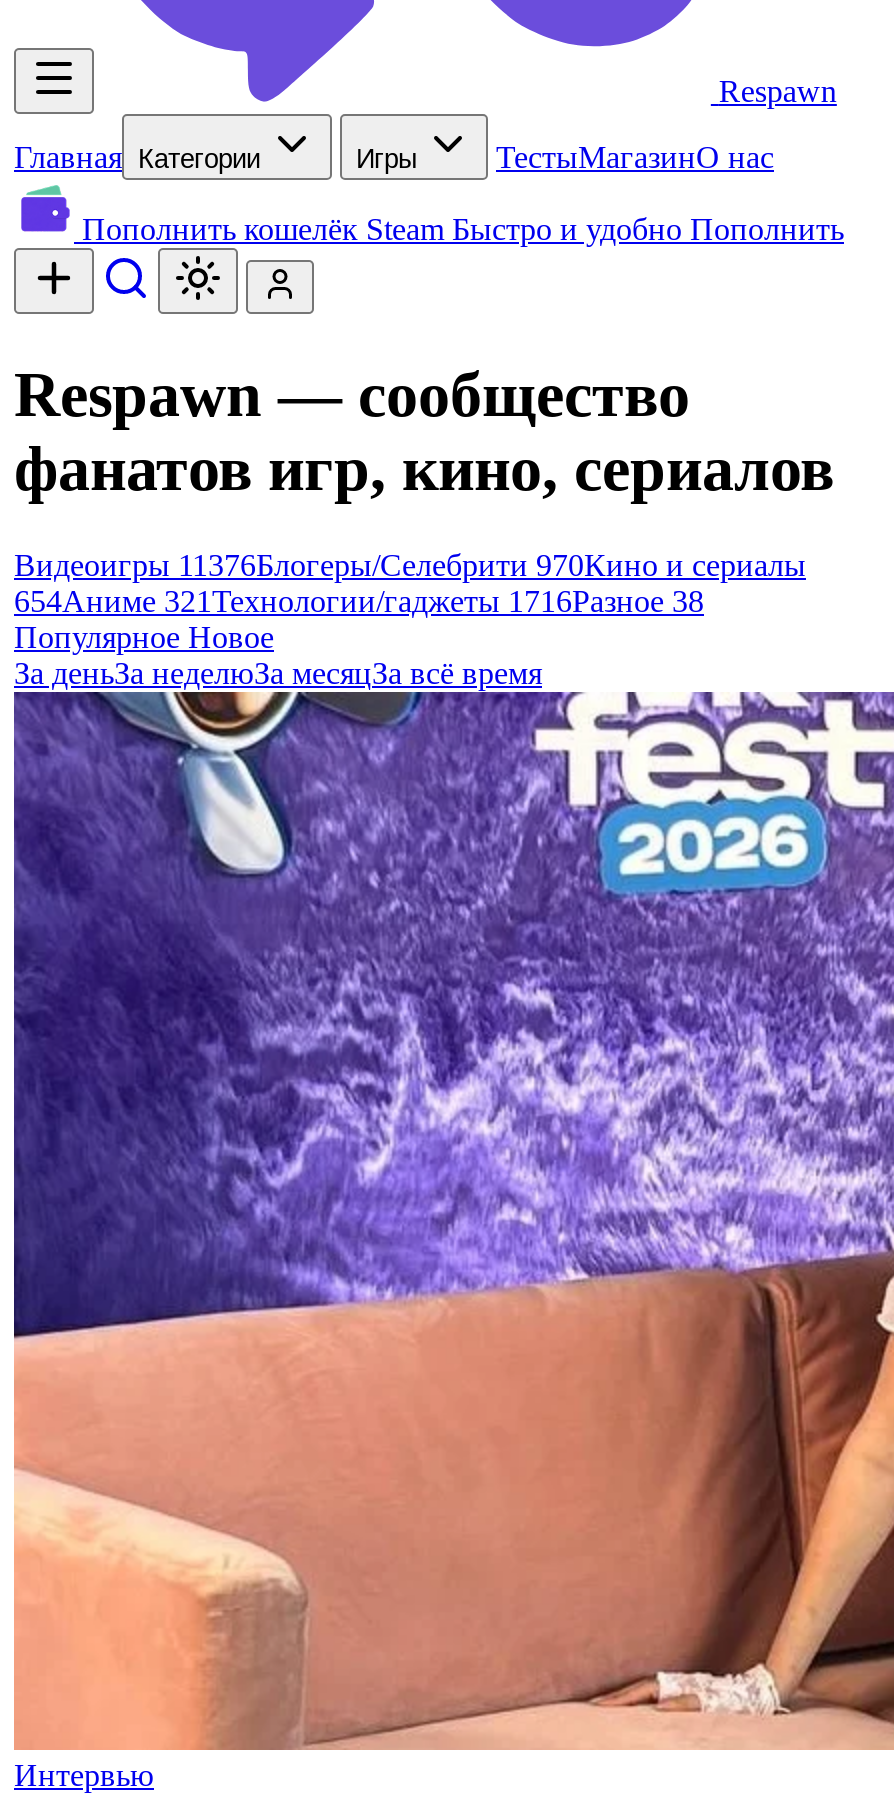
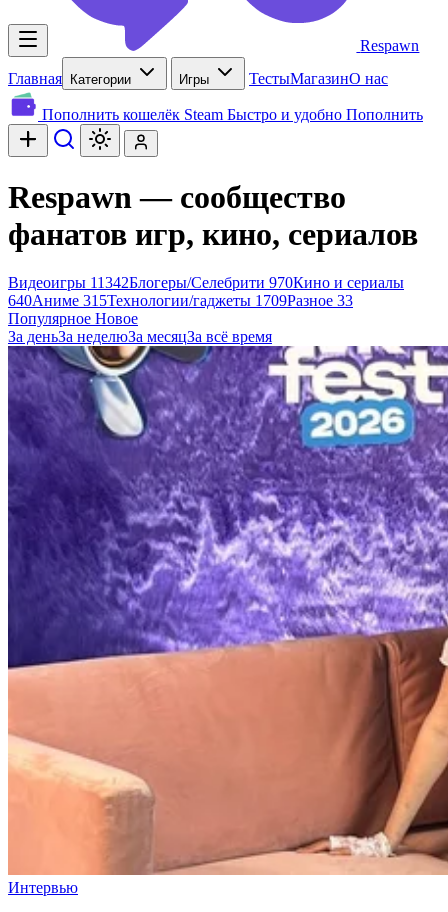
[14,548,806,582] Видеоигры 11376Блогеры/Селебрити 970Кино и сериалы -> [8,274,404,291] Видеоигры 11342Блогеры/Селебрити 970Кино и сериалы
[14,584,704,618] 654Аниме 321 Технологии/гаджеты 1716Разное 38 -> [8,292,353,309] 640Аниме 315 Технологии/гаджеты 1709Разное 33

